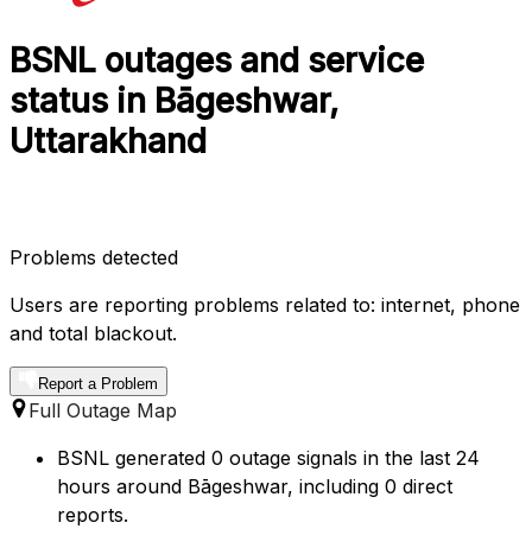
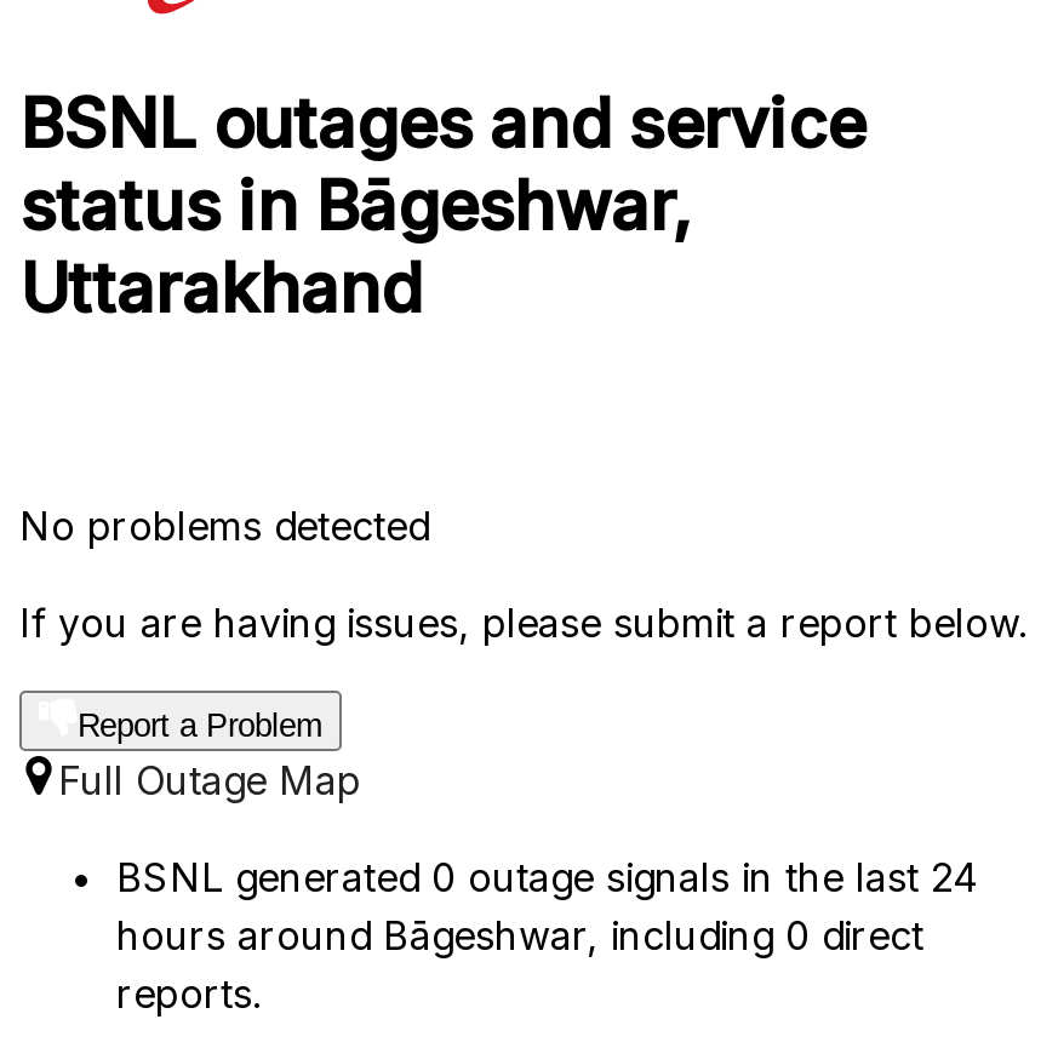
[9,246,178,270] Problems detected -> [19,503,429,551] No problems detected
[9,293,520,346] Users are reporting problems related to: internet, phone | and total blackout. -> [19,599,1028,648] If you are having issues, please submit a report below.

